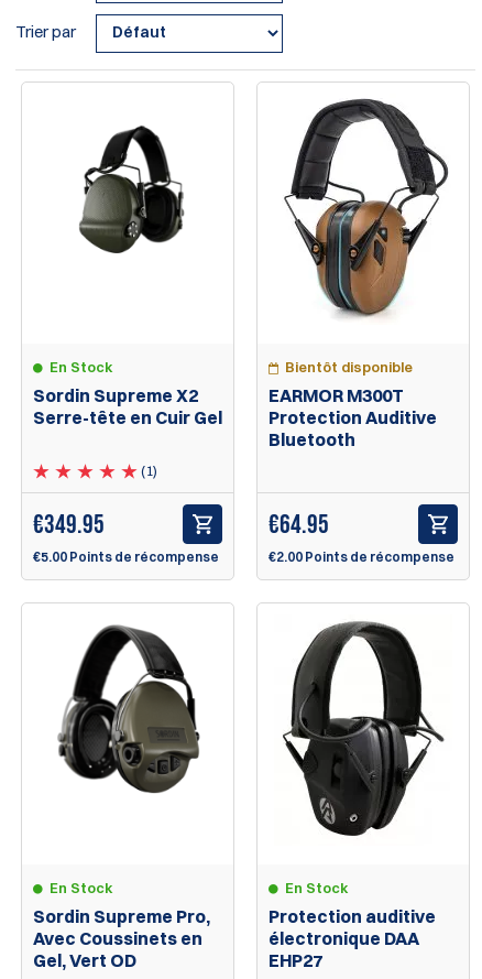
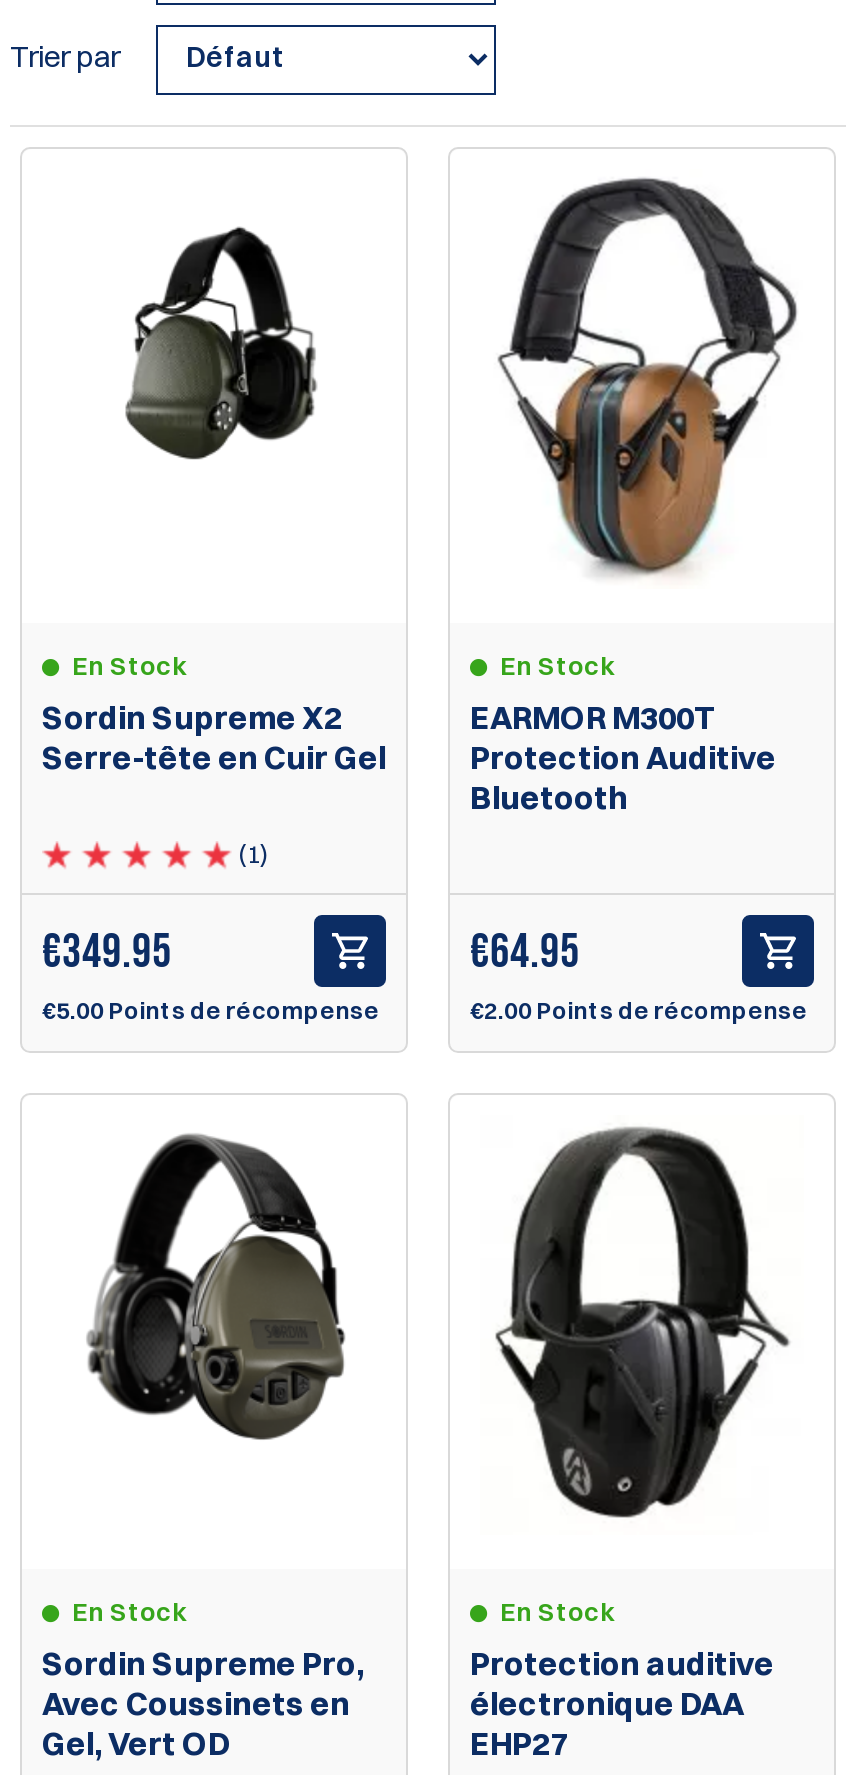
[285,358,413,376] Bientôt disponible -> [500,649,616,681] En Stock

